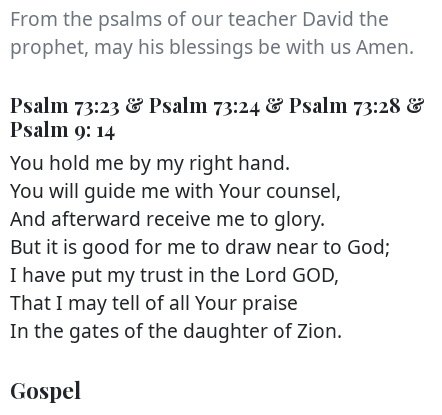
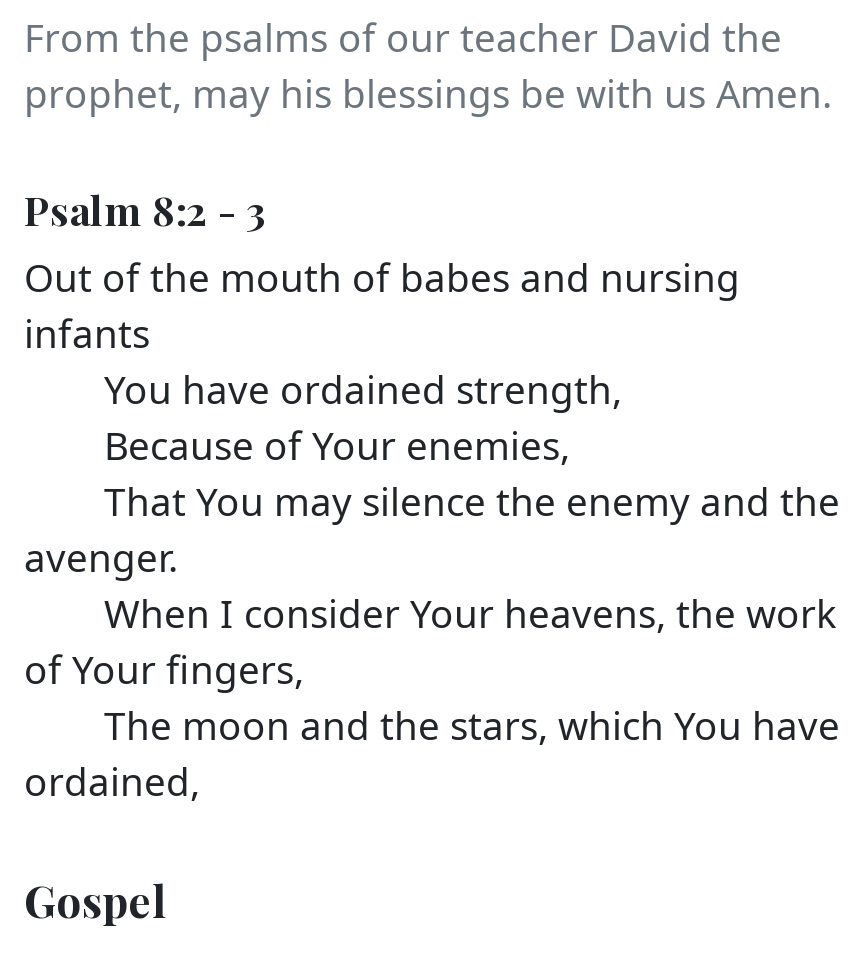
[10,91,425,344] Psalm 73:23 & Psalm 73:24 & Psalm 73:28 & | Psalm 9: 14 | You hold me by my right hand. | You will guide me with Your counsel, | And afterward receive me to glory. | But it is good for me to draw near to God; | I have put my trust in the Lord GOD, | That I may tell of all Your praise | In the gates of the daughter of Zion. -> [24,182,840,808] Psalm 8:2 - 3 | Out of the mouth of babes and nursing | infants | You have ordained strength, | Because of Your enemies, | That You may silence the enemy and the | avenger. | When I consider Your heavens, the work | of Your fingers, | The moon and the stars, which You have | ordained,

